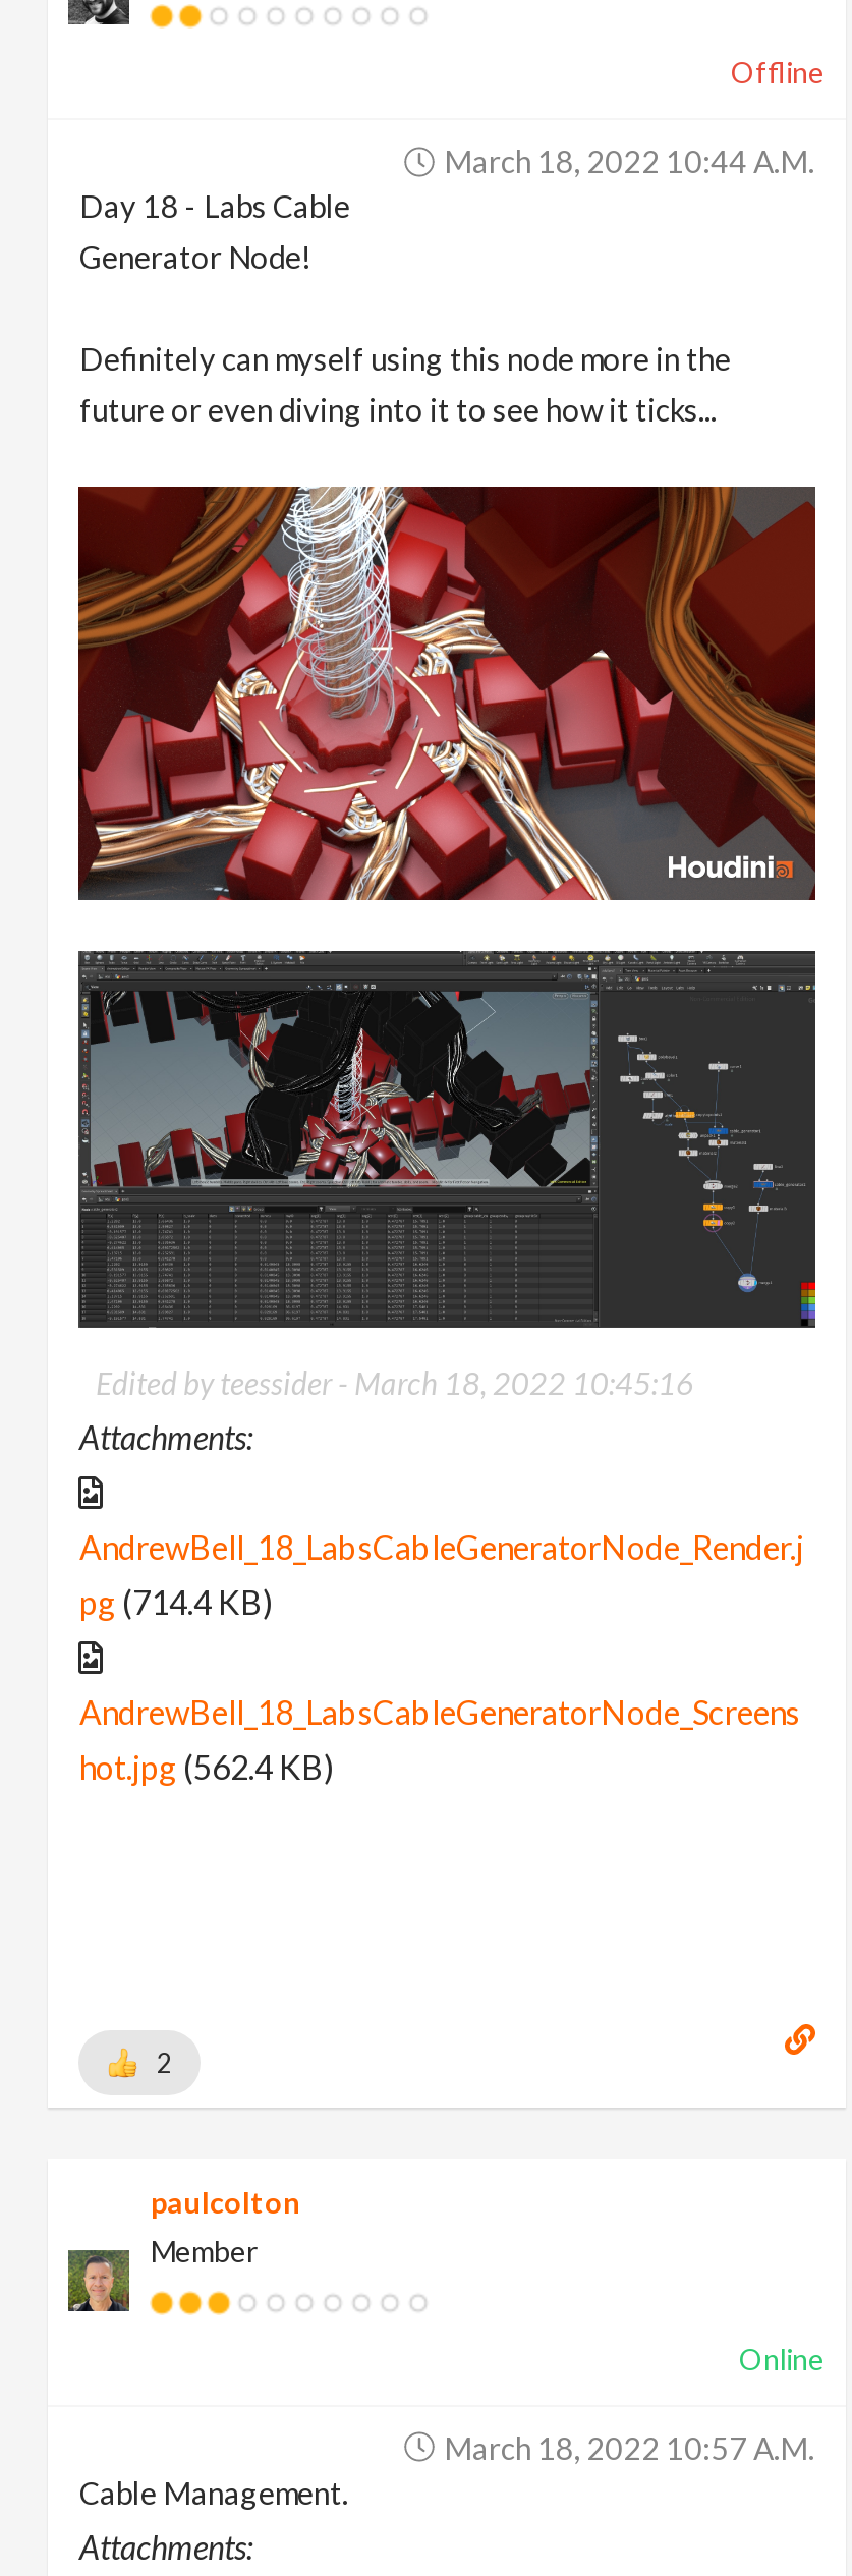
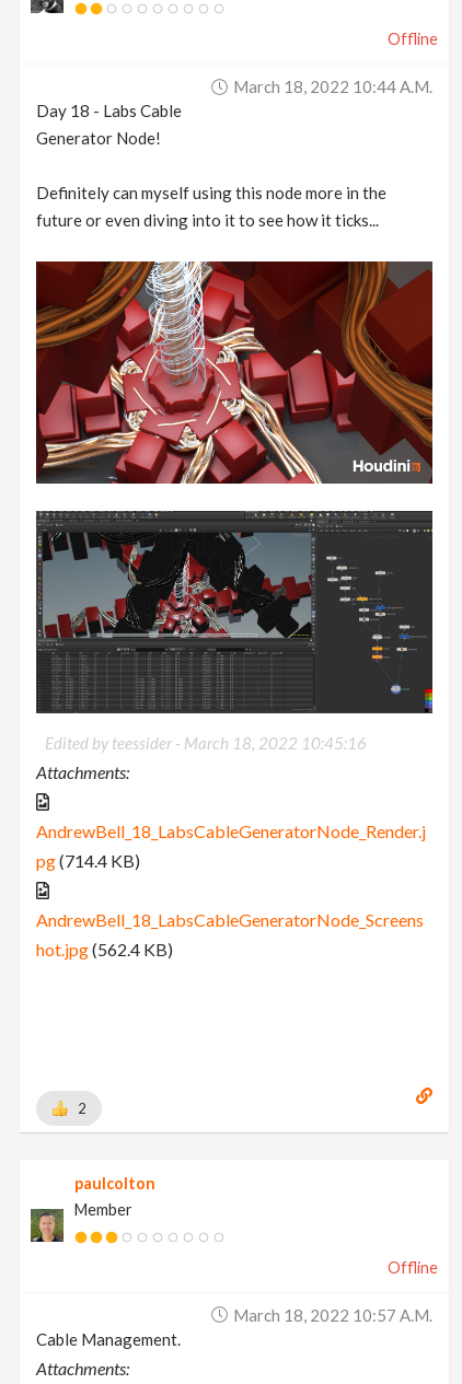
[739,2341,825,2375] Online -> [387,1258,437,1276] Offline

